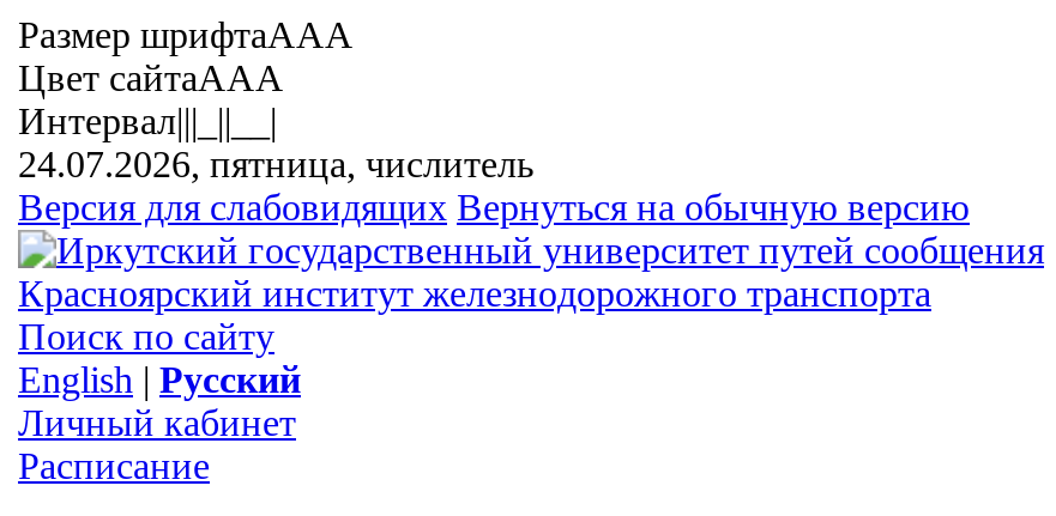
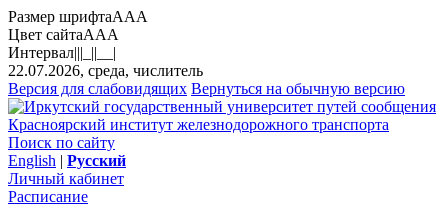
[18,144,533,184] 24.07.2026, пятница, числитель -> [8,62,203,79] 22.07.2026, среда, числитель

